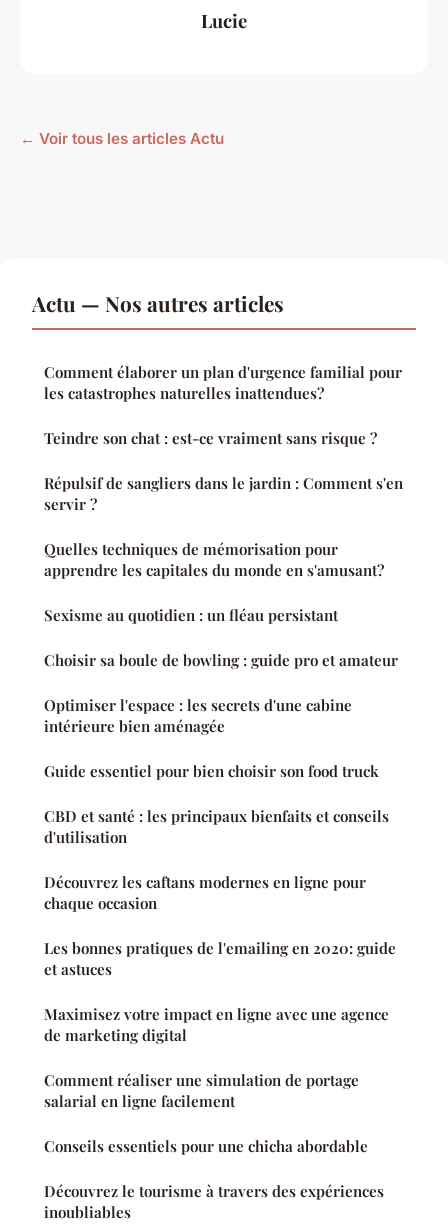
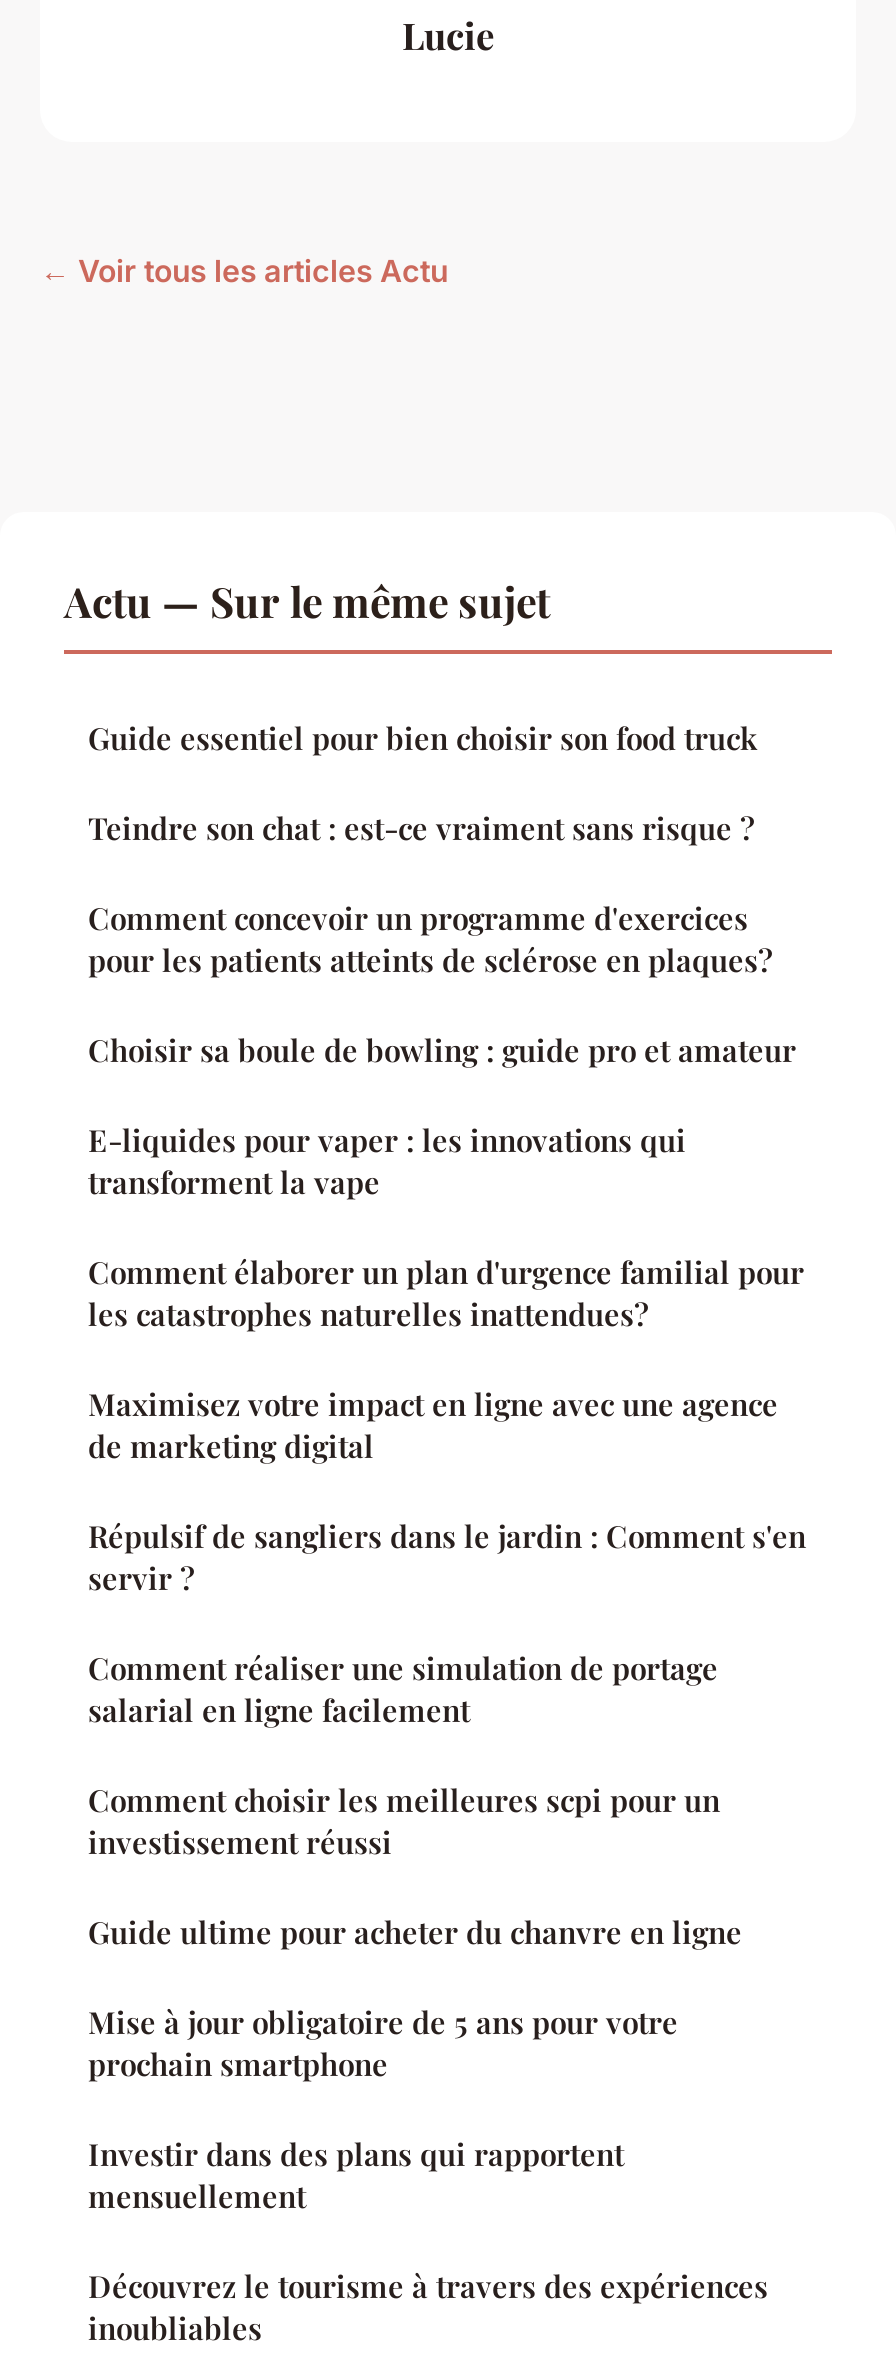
[32,289,284,317] Actu — Nos autres articles -> [64,572,772,1202] Actu — Sur le même sujet | Comment concevoir un programme d'exercices | pour les patients atteints de sclérose en plaques? | E-liquides pour vaper : les innovations qui | transforment la vape
moved [44,362,402,403] -> [88,1252,804,1334]: Comment élaborer un plan d'urgence familial pour | les catastrophes naturelles inattendues?
moved [44,428,377,448] -> [88,808,754,848]: Teindre son chat : est-ce vraiment sans risque ?
moved [44,473,403,514] -> [88,1516,806,1598]: Répulsif de sangliers dans le jardin : Comment s'en | servir ?
[44,539,396,979] Quelles techniques de mémorisation pour | apprendre les capitales du monde en s'amusant? | Sexisme au quotidien : un fléau persistant | Optimiser l'espace : les secrets d'une cabine | intérieure bien aménagée | CBD et santé : les principaux bienfaits et conseils | d'utilisation | Découvrez les caftans modernes en ligne pour | chaque occasion | Les bonnes pratiques de l'emailing en 2020: guide | et astuces -> none
moved [44,650,398,670] -> [88,1030,796,1070]: Choisir sa boule de bowling : guide pro et amateur
moved [44,761,379,781] -> [88,718,758,758]: Guide essentiel pour bien choisir son food truck
moved [44,1004,389,1045] -> [88,1384,778,1466]: Maximisez votre impact en ligne avec une agence | de marketing digital
moved [44,1070,359,1111] -> [88,1648,718,1730]: Comment réaliser une simulation de portage | salarial en ligne facilement
[44,1136,368,1156] Conseils essentiels pour une chicha abordable -> [88,1780,742,2216] Comment choisir les meilleures scpi pour un | investissement réussi | Guide ultime pour acheter du chanvre en ligne | Mise à jour obligatoire de 5 ans pour votre | prochain smartphone | Investir dans des plans qui rapportent | mensuellement

